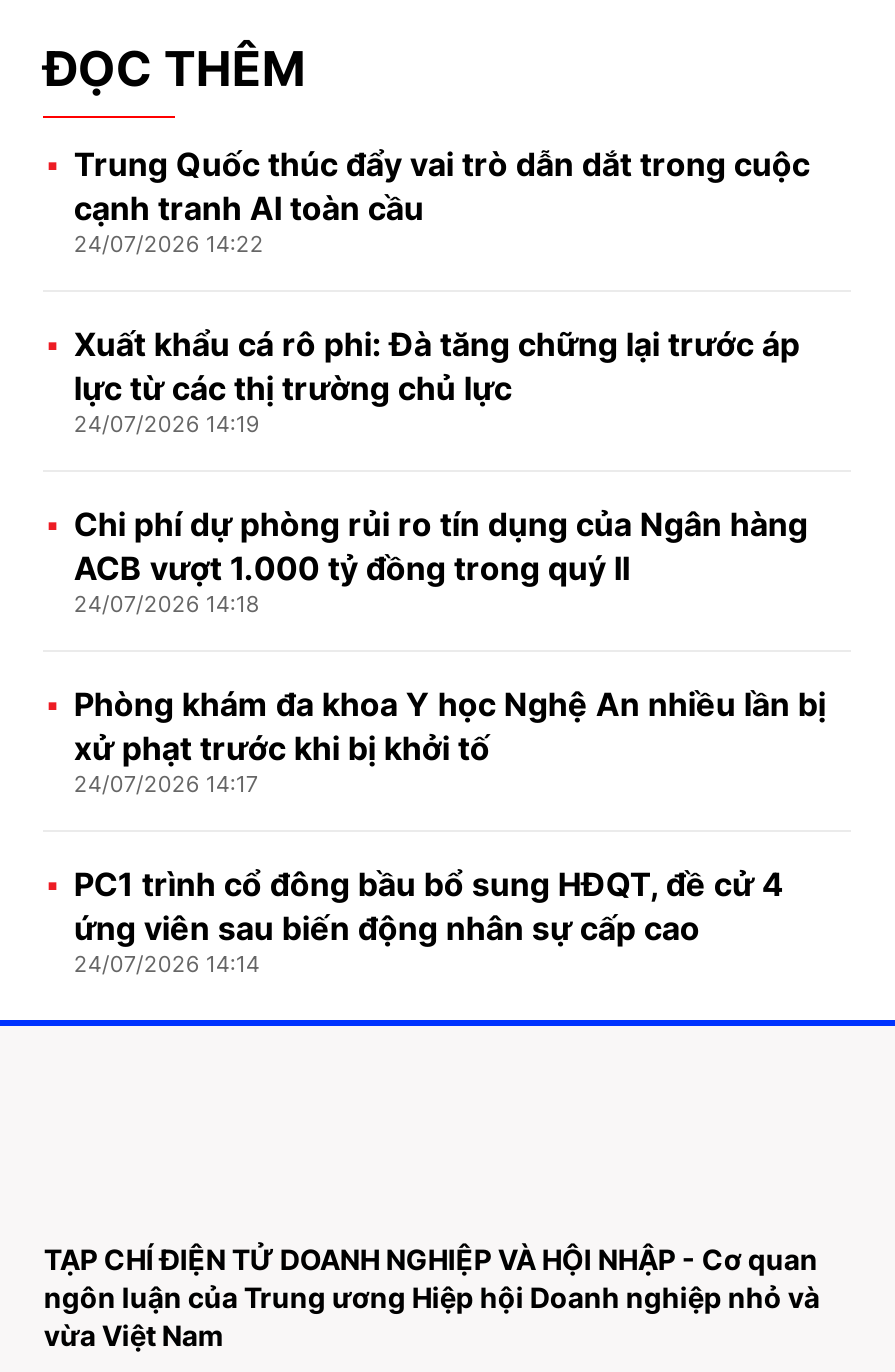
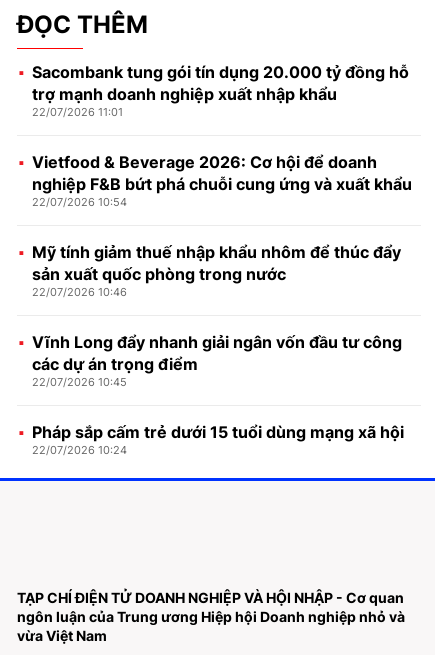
[74,144,810,258] Trung Quốc thúc đẩy vai trò dẫn dắt trong cuộc | cạnh tranh AI toàn cầu | 24/07/2026 14:22 -> [32,62,409,119] Sacombank tung gói tín dụng 20.000 tỷ đồng hỗ | trợ mạnh doanh nghiệp xuất nhập khẩu | 22/07/2026 11:01
[74,324,800,438] Xuất khẩu cá rô phi: Đà tăng chững lại trước áp | lực từ các thị trường chủ lực | 24/07/2026 14:19 -> [32,152,412,209] Vietfood & Beverage 2026: Cơ hội để doanh | nghiệp F&B bứt phá chuỗi cung ứng và xuất khẩu | 22/07/2026 10:54
[74,504,808,618] Chi phí dự phòng rủi ro tín dụng của Ngân hàng | ACB vượt 1.000 tỷ đồng trong quý II | 24/07/2026 14:18 -> [32,242,401,299] Mỹ tính giảm thuế nhập khẩu nhôm để thúc đẩy | sản xuất quốc phòng trong nước | 22/07/2026 10:46
[74,684,826,798] Phòng khám đa khoa Y học Nghệ An nhiều lần bị | xử phạt trước khi bị khởi tố | 24/07/2026 14:17 -> [32,332,402,389] Vĩnh Long đẩy nhanh giải ngân vốn đầu tư công | các dự án trọng điểm | 22/07/2026 10:45
[74,864,784,978] PC1 trình cổ đông bầu bổ sung HĐQT, đề cử 4 | ứng viên sau biến động nhân sự cấp cao | 24/07/2026 14:14 -> [32,422,404,457] Pháp sắp cấm trẻ dưới 15 tuổi dùng mạng xã hội | 22/07/2026 10:24

